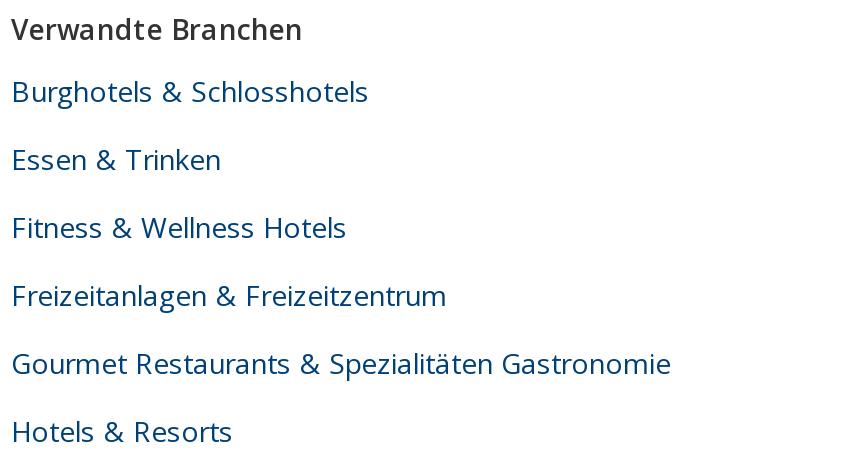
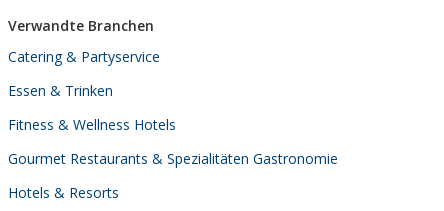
[11,72,369,110] Burghotels & Schlosshotels -> [8,47,160,66] Catering & Partyservice
[11,276,447,314] Freizeitanlagen & Freizeitzentrum -> none

